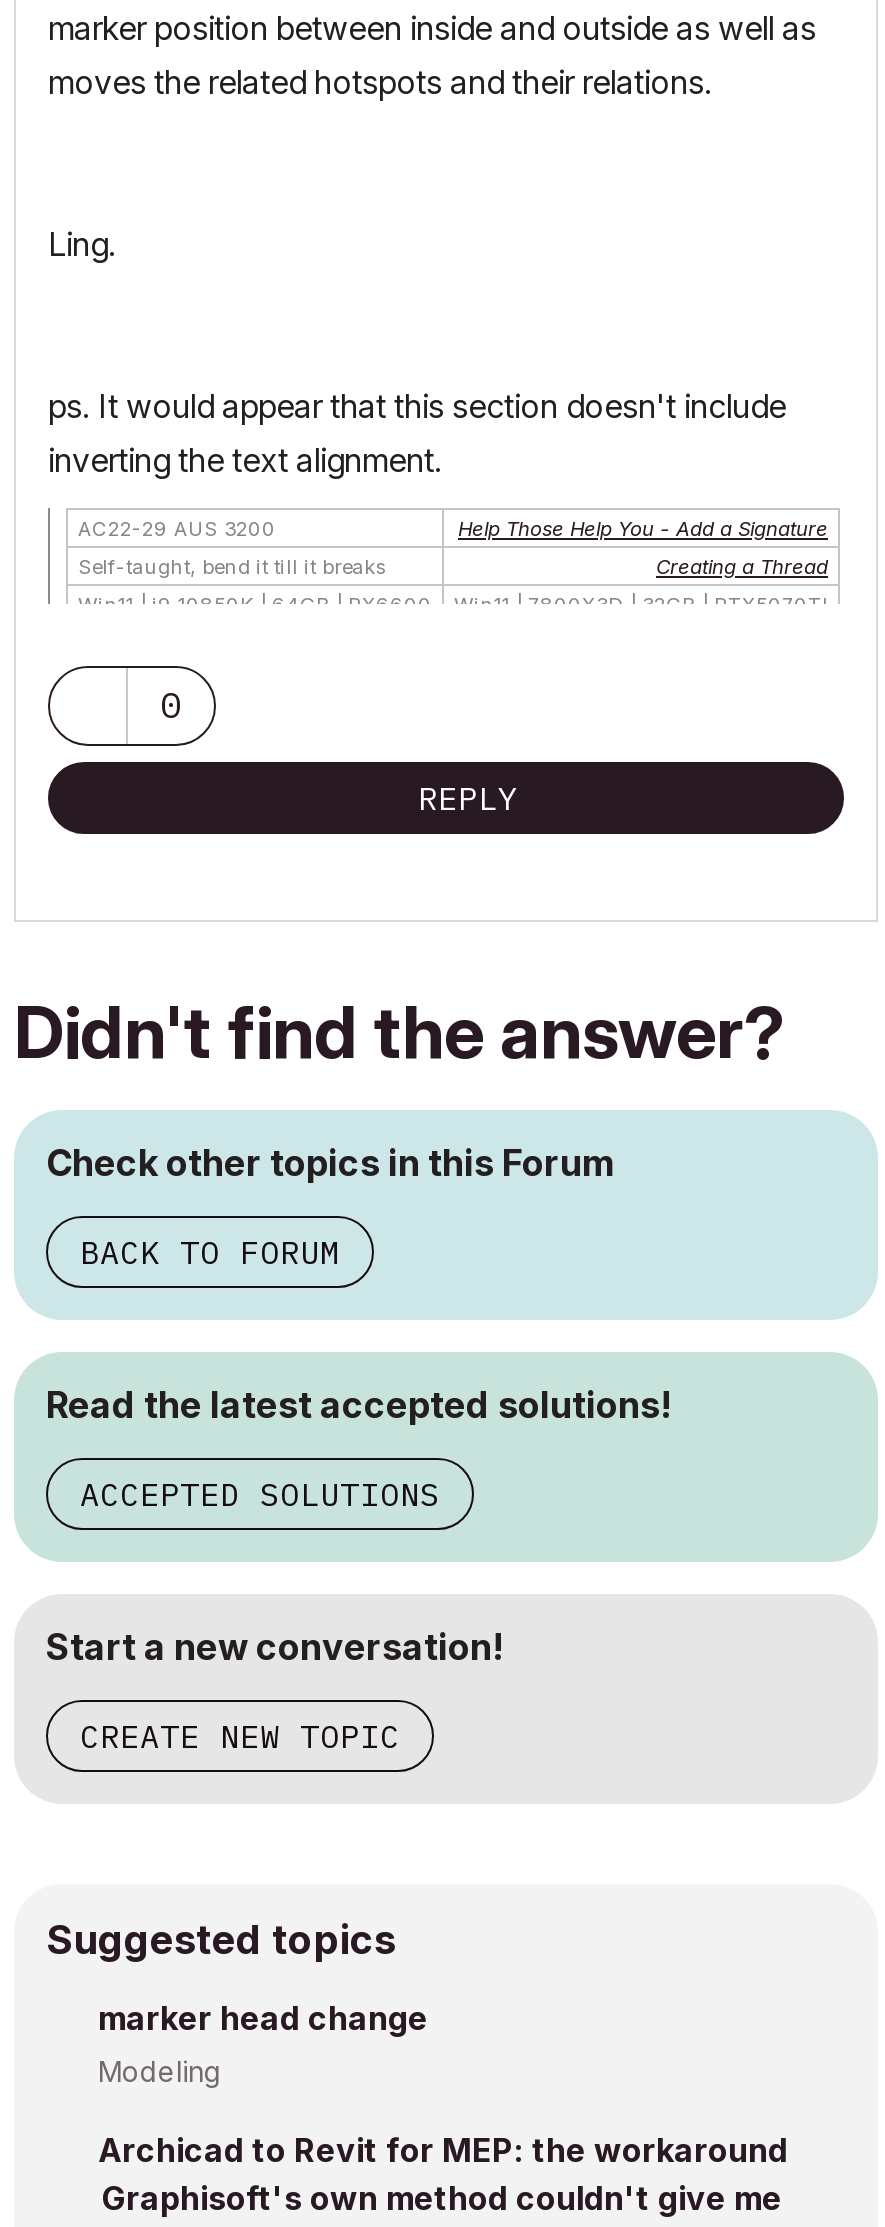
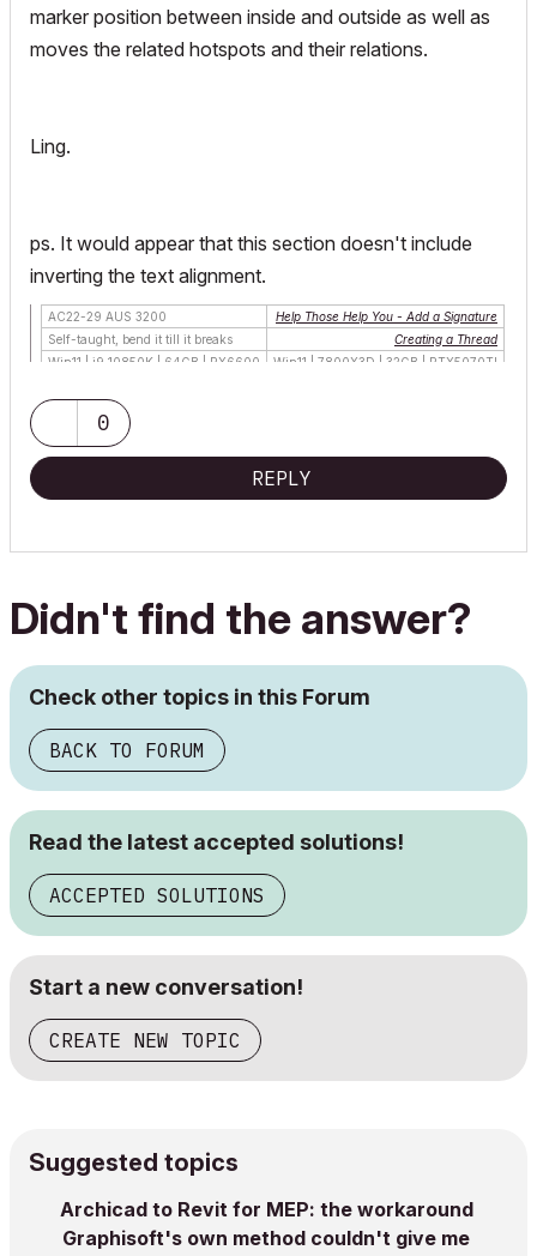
[98,1998,428,2088] marker head change | Modeling -> none

